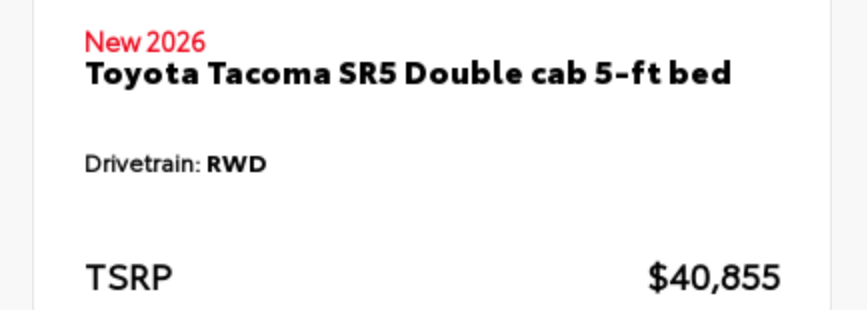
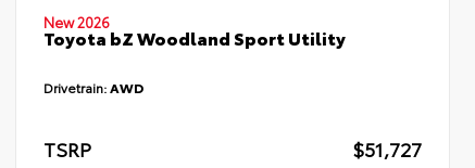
[84,46,732,92] Toyota Tacoma SR5 Double cab 5-ft bed -> [43,25,346,50] Toyota bZ Woodland Sport Utility
[84,144,266,178] Drivetrain: RWD -> [43,78,143,96] Drivetrain: AWD
[646,248,780,300] $40,855 -> [352,134,422,163] $51,727

